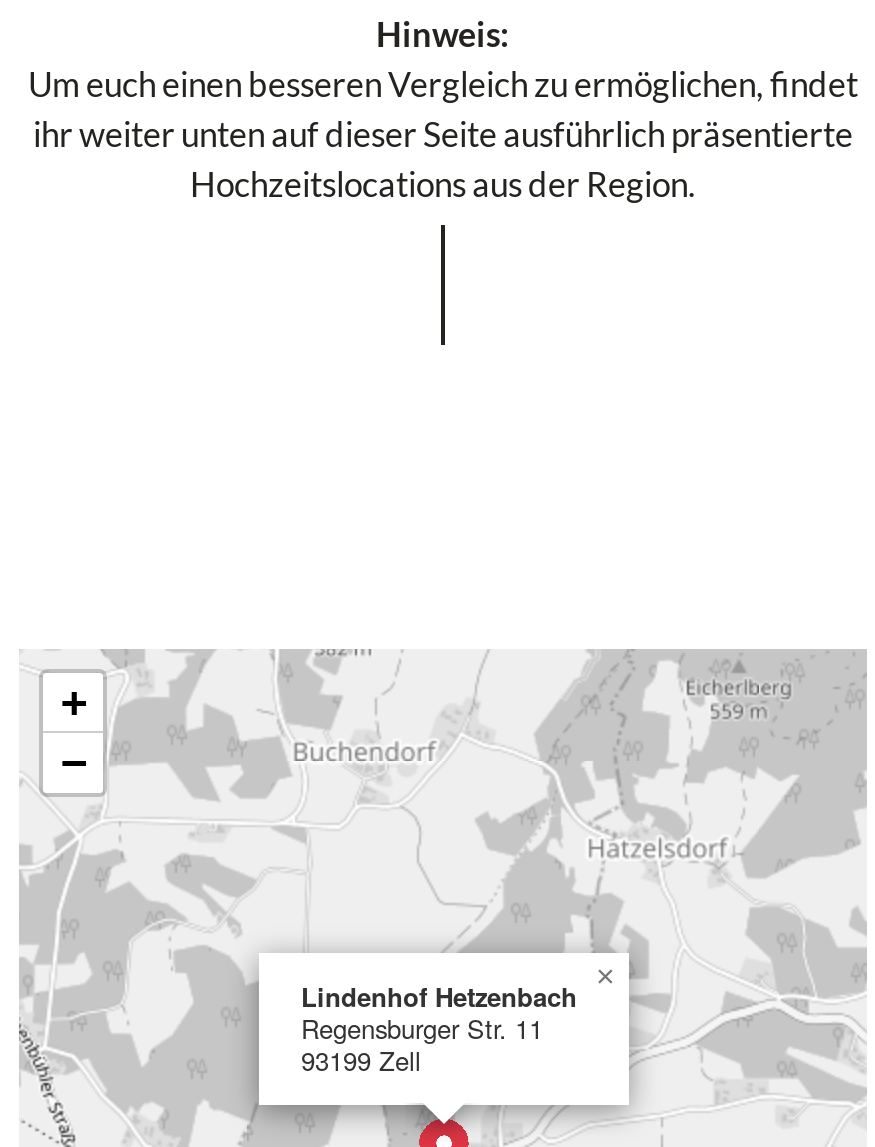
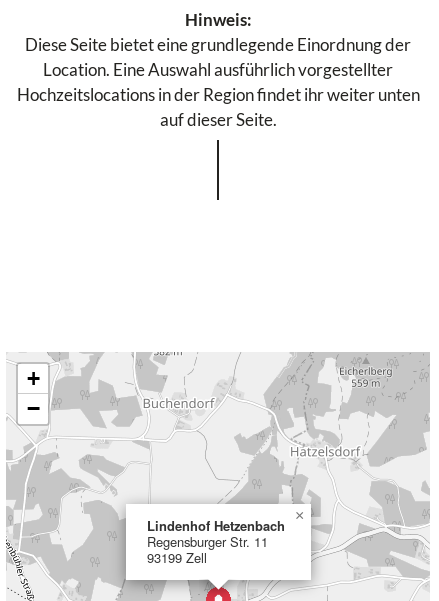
[28,63,858,205] Um euch einen besseren Vergleich zu ermöglichen, findet | ihr weiter unten auf dieser Seite ausführlich präsentierte | Hochzeitslocations aus der Region. -> [16,34,419,130] Diese Seite bietet eine grundlegende Einordnung der | Location. Eine Auswahl ausführlich vorgestellter | Hochzeitslocations in der Region findet ihr weiter unten | auf dieser Seite.

